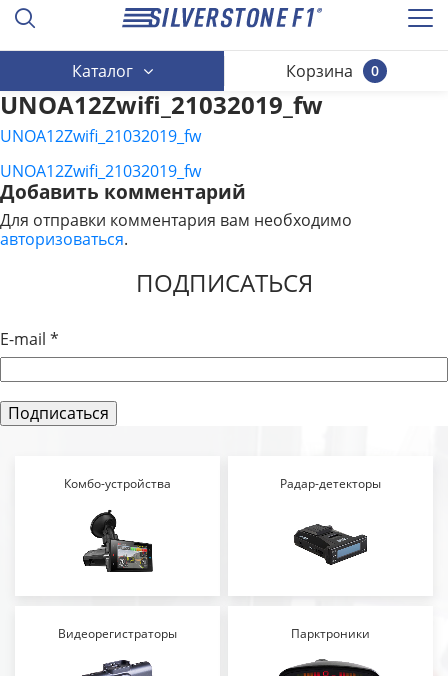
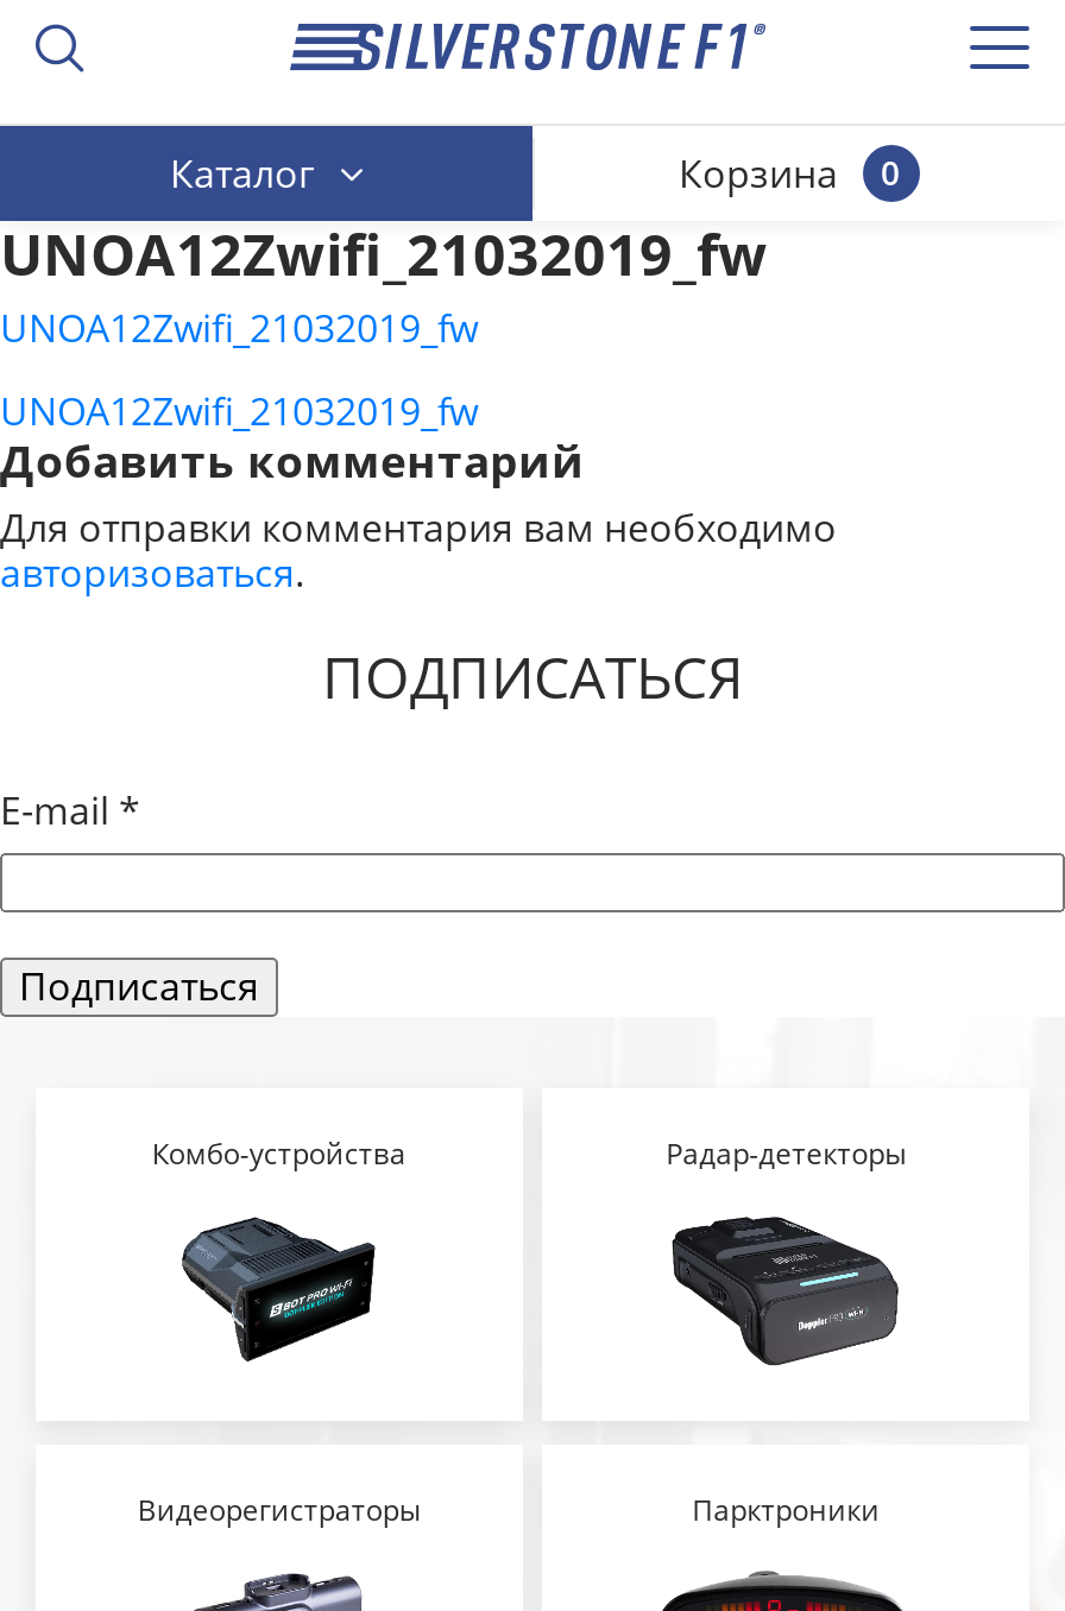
[77,512,158,573] [image] -> [181,1219,378,1364] [image]
[283,510,378,573] [image] -> [670,1214,901,1369] [image]

